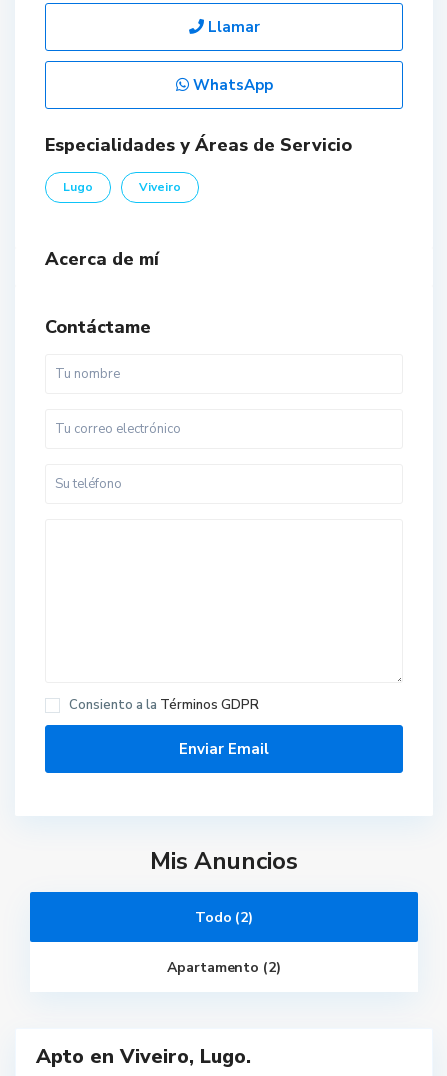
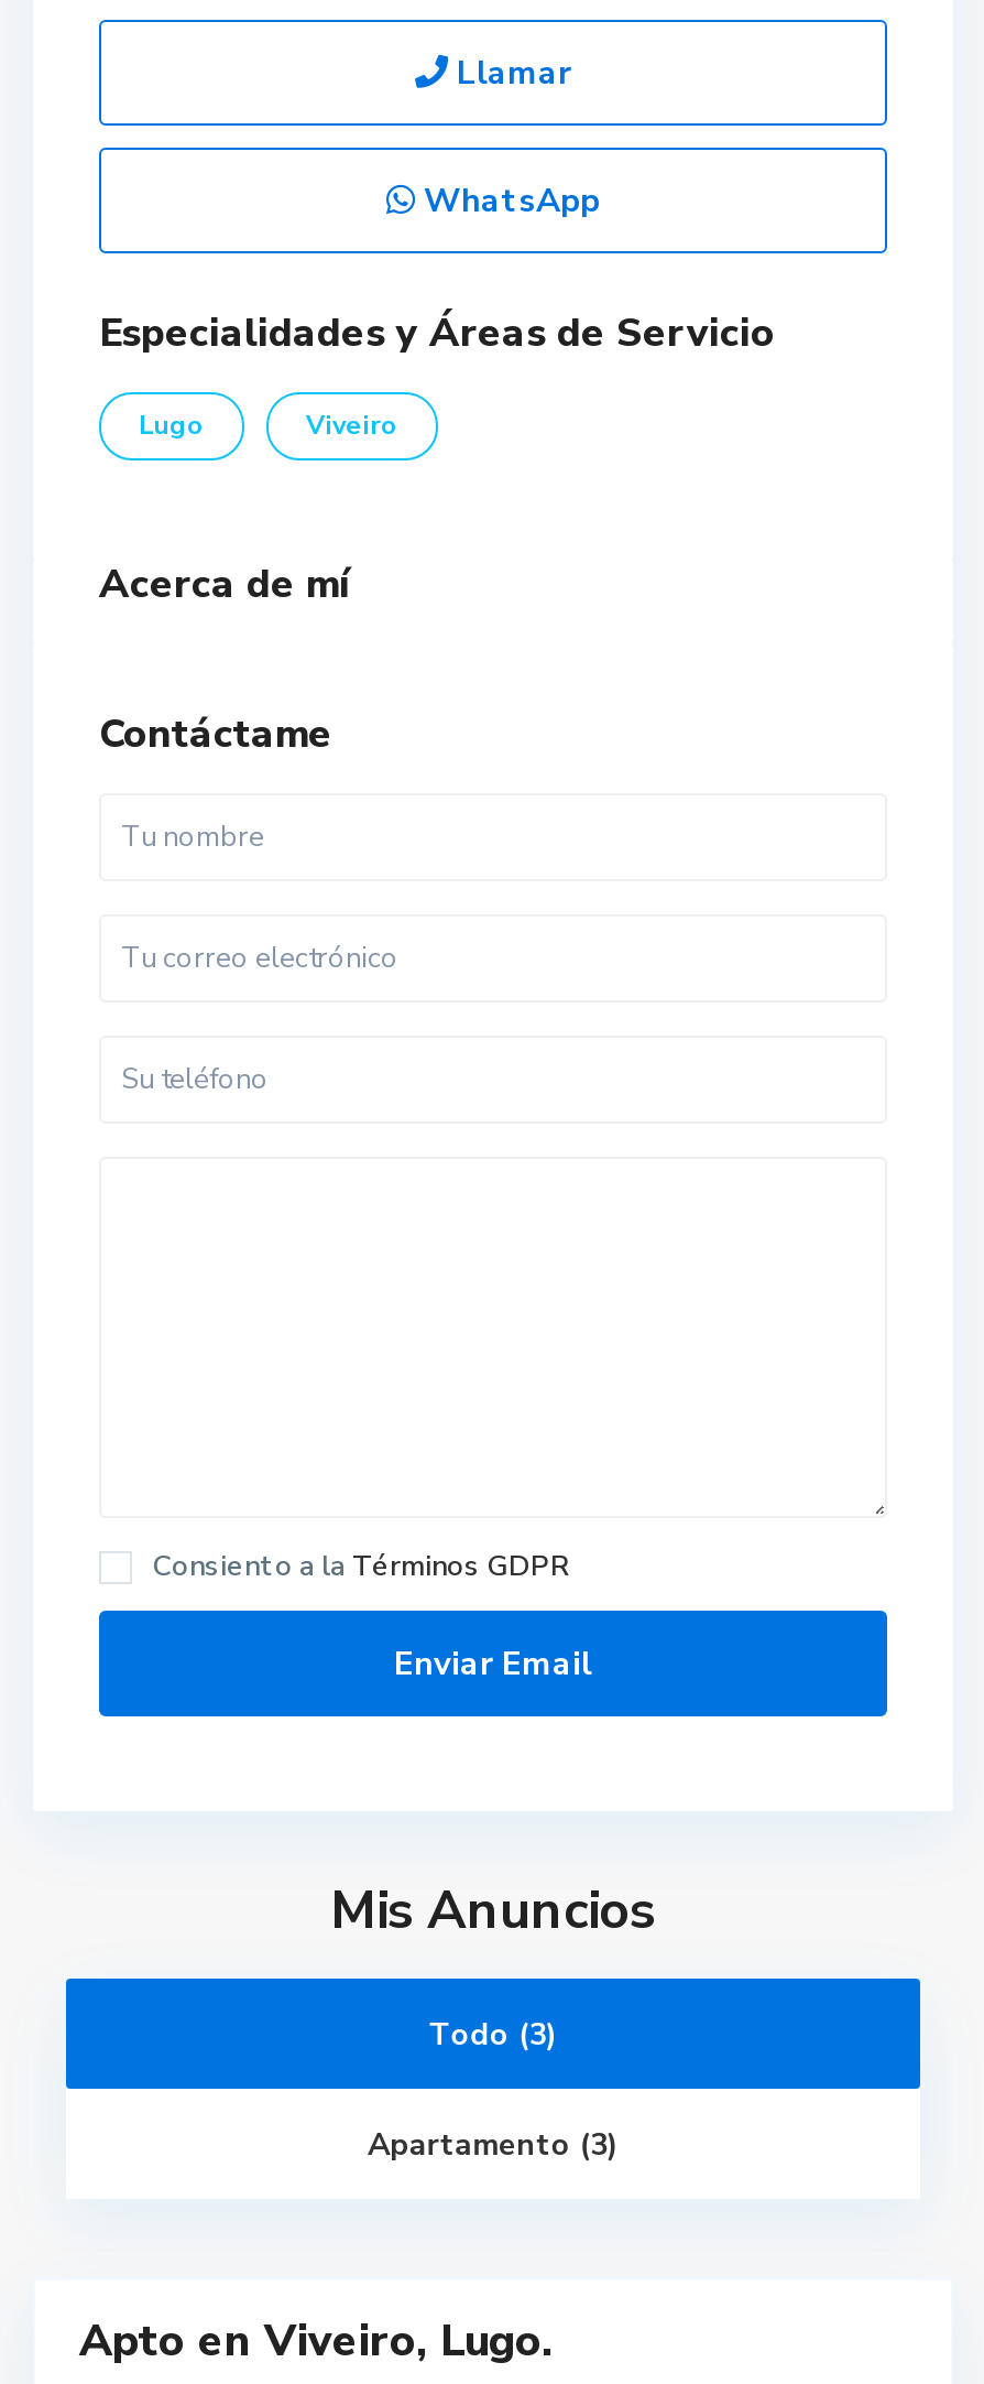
[195,908,253,927] Todo (2) -> [429,2014,557,2056] Todo (3)
[167,958,281,977] Apartamento (2) -> [368,2124,619,2166] Apartamento (3)

